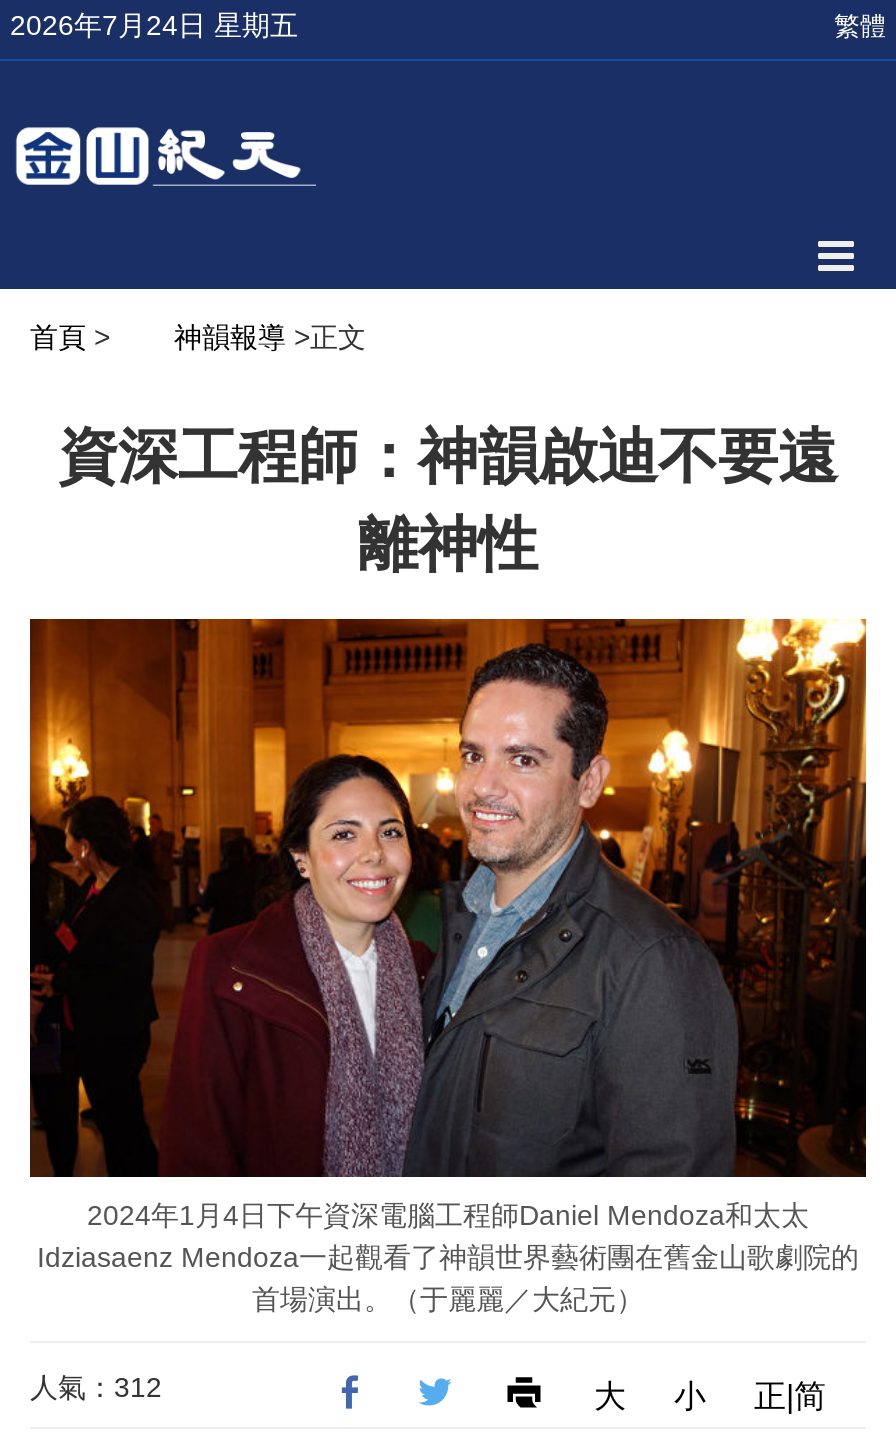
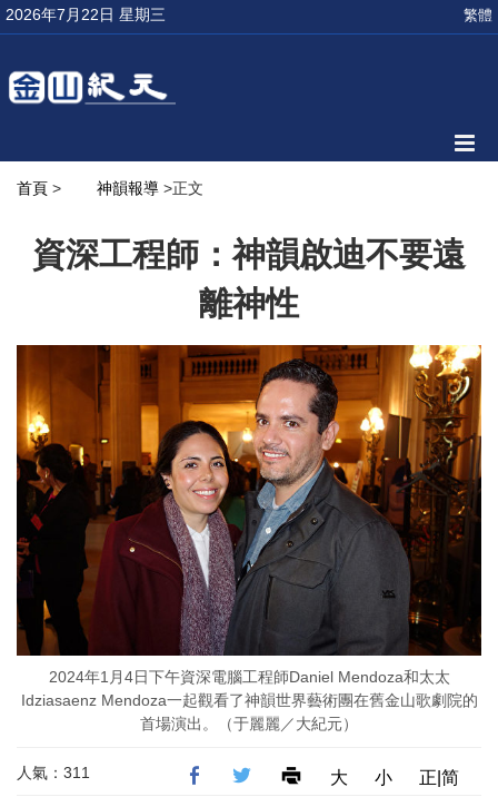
[10,9,298,41] 2026年7月24日 星期五 -> [6,6,166,23] 2026年7月22日 星期三
[30,1370,162,1402] 人氣：312 -> [17,763,90,781] 人氣：311

